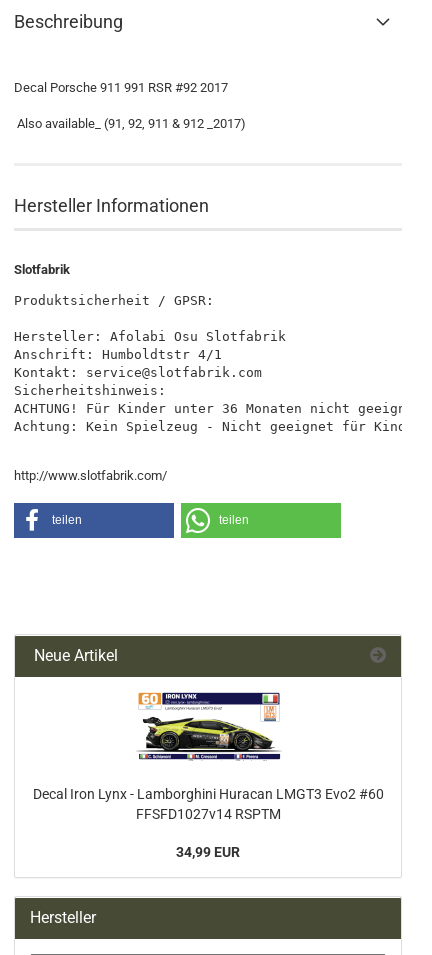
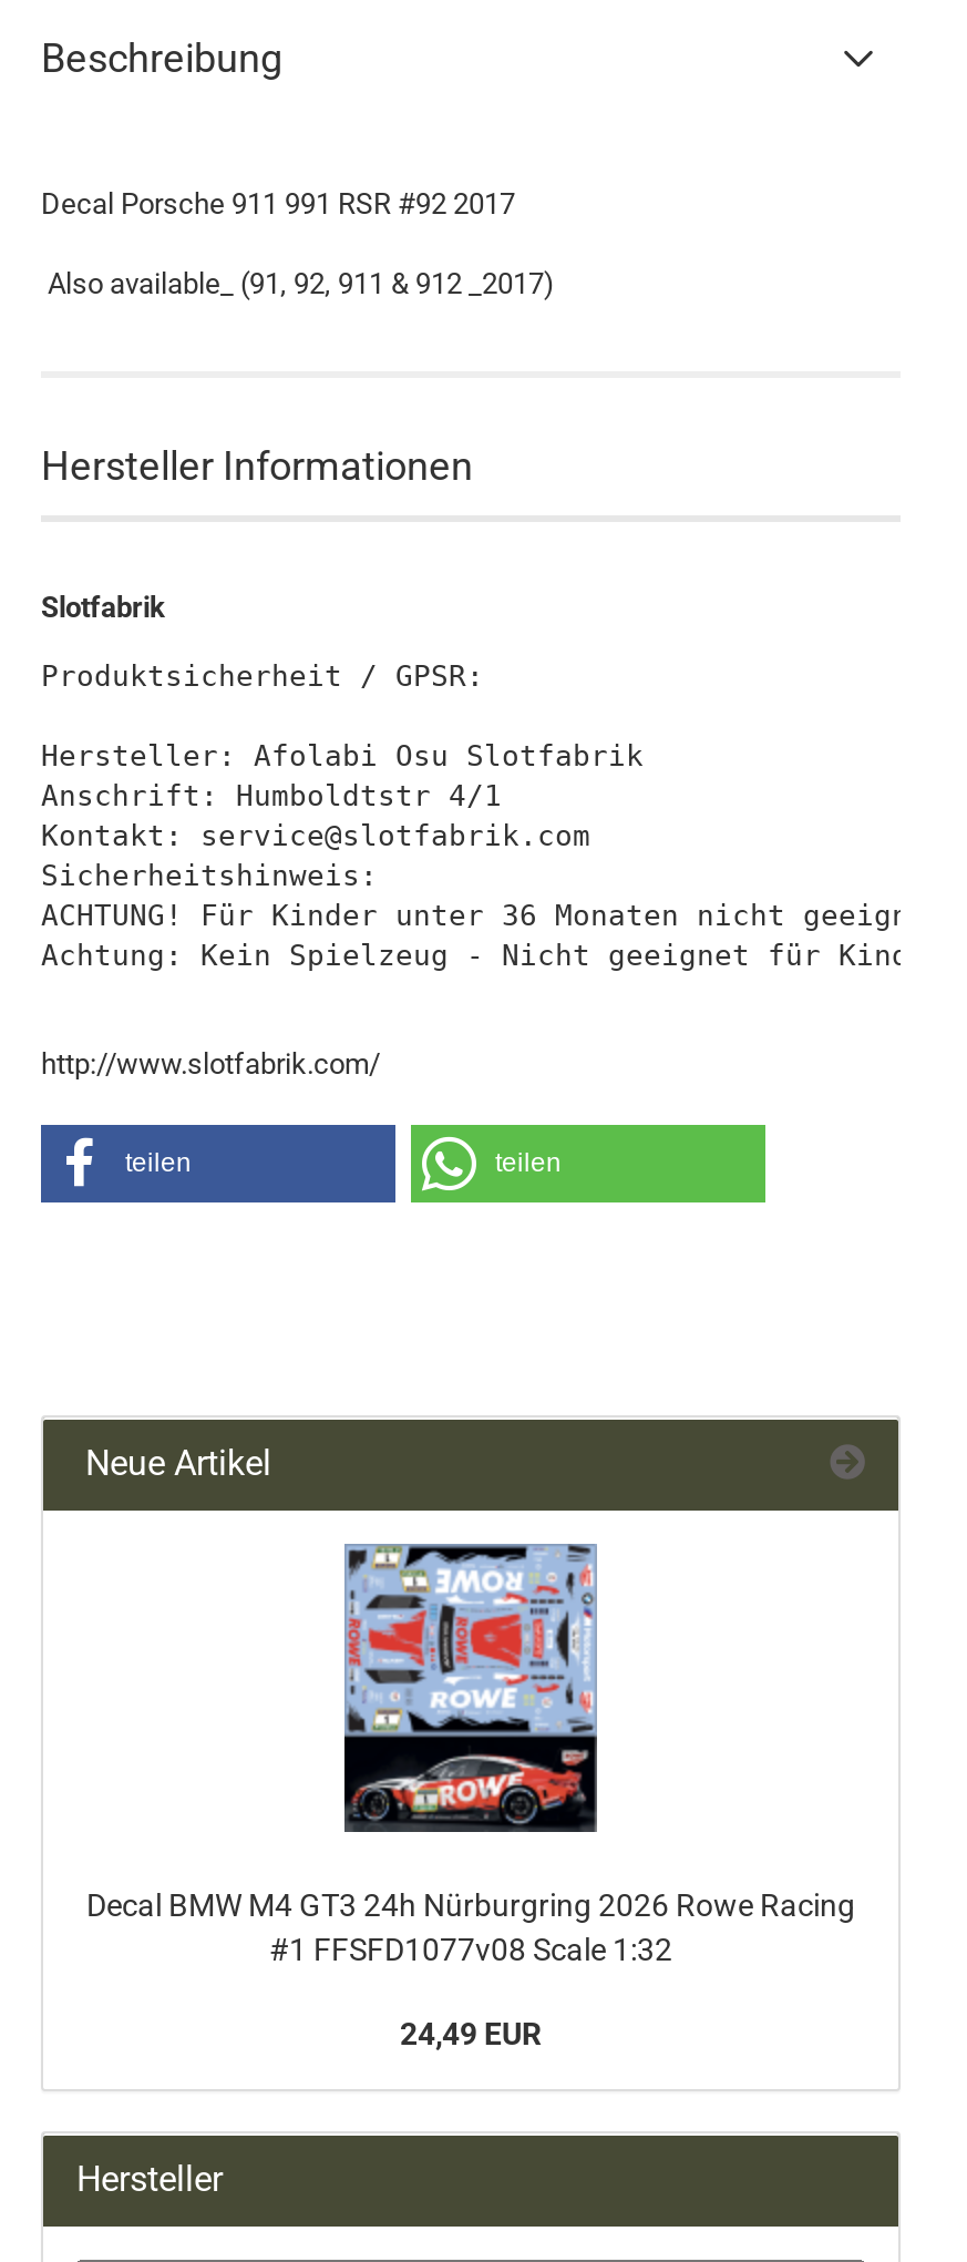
[137,692,281,761] [image] -> [316,1542,630,1737] [image]
[32,786,383,822] Decal Iron Lynx - Lamborghini Huracan LMGT3 Evo2 #60 | FFSFD1027v14 RSPTM -> [86,1887,855,1967] Decal BMW M4 GT3 24h Nürburgring 2026 Rowe Racing | #1 FFSFD1077v08 Scale 1:32
[176,844,240,860] 34,99 EUR -> [400,2016,542,2051] 24,49 EUR

